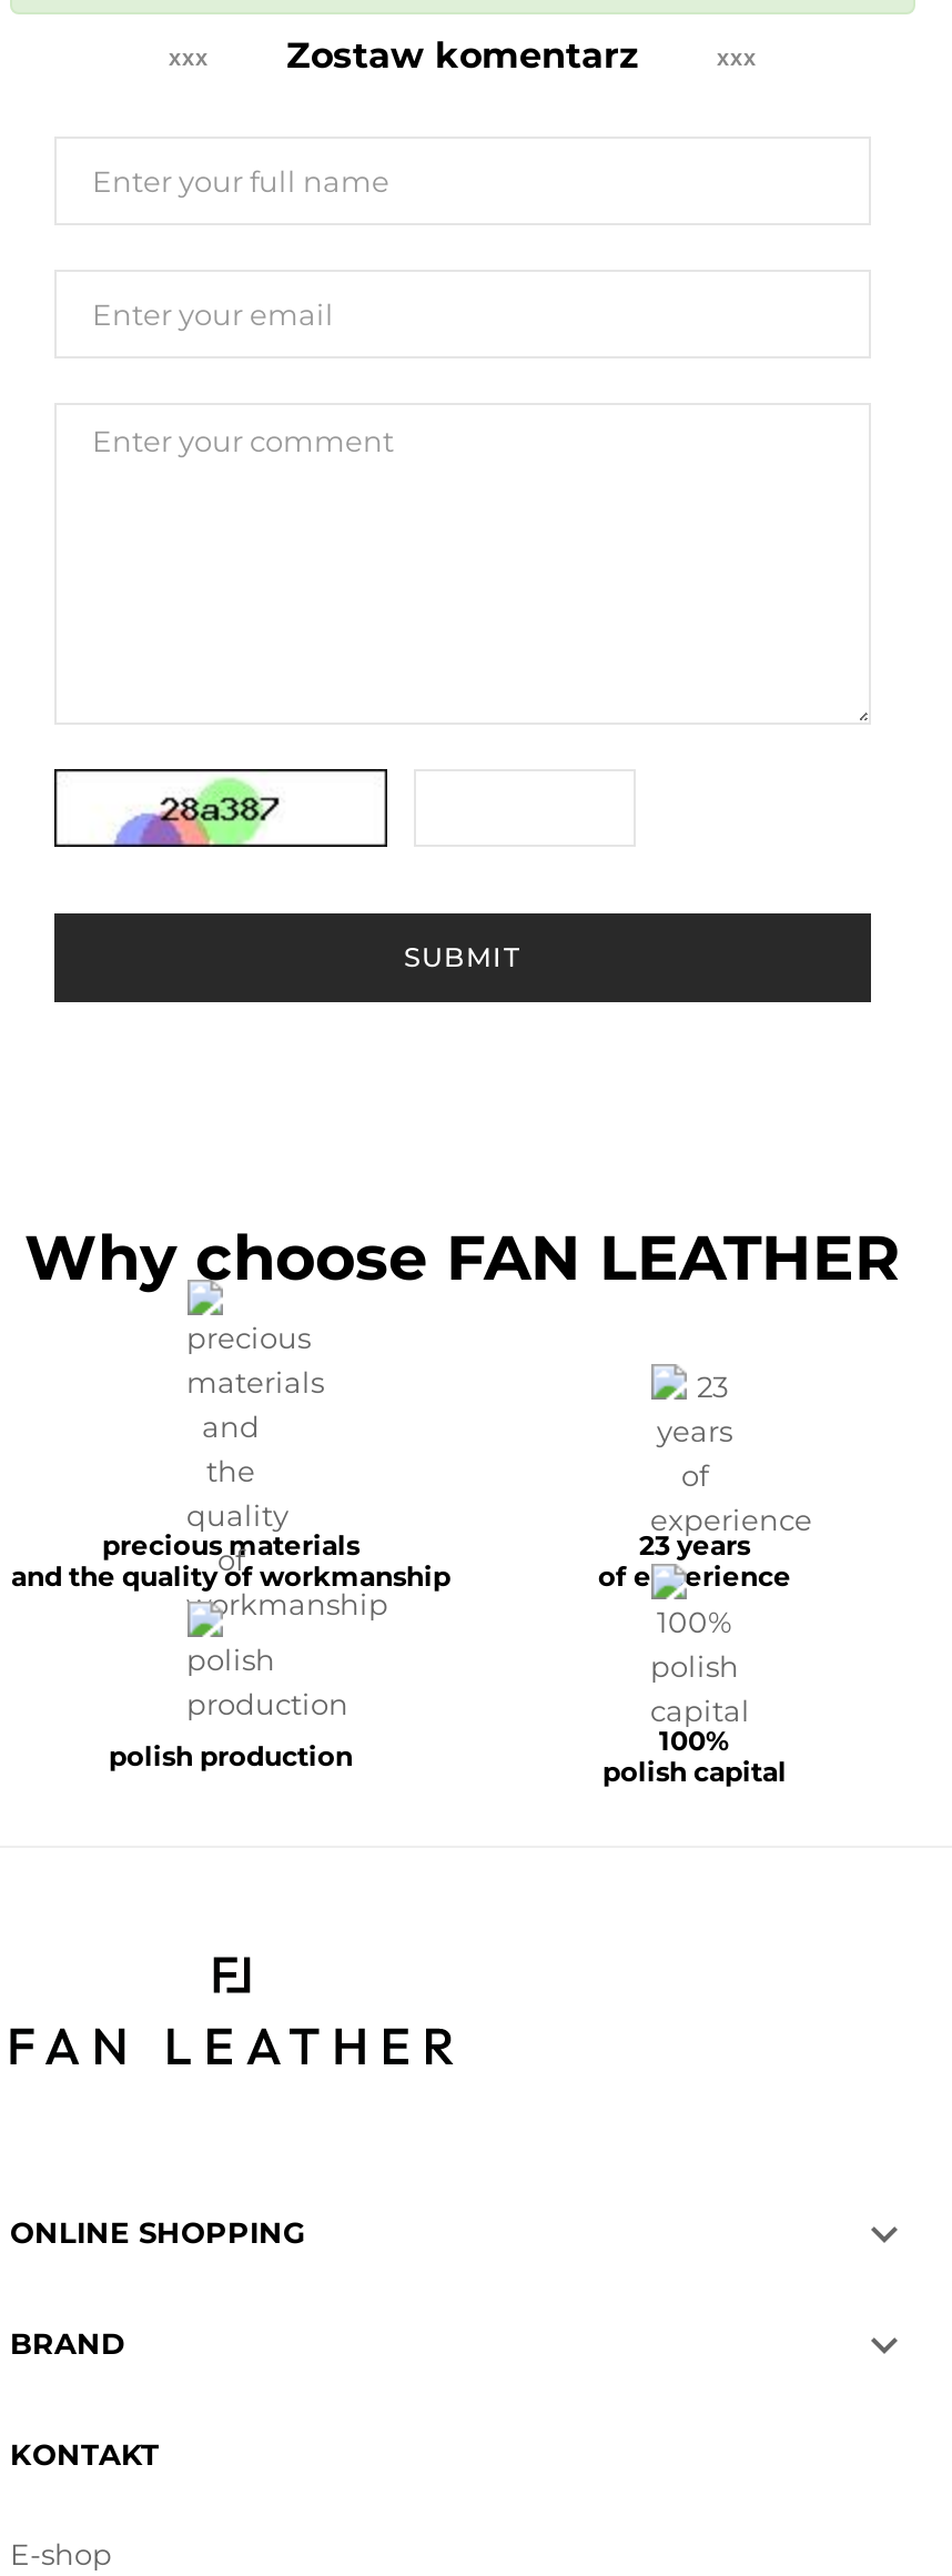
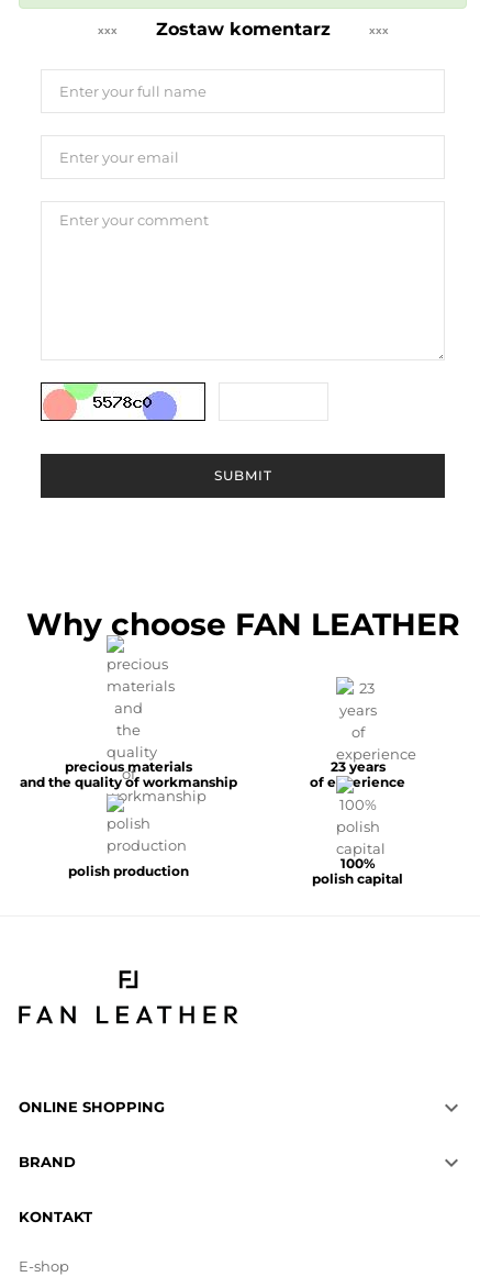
[59,769,330,847] [image] -> [42,382,178,421] [image]

